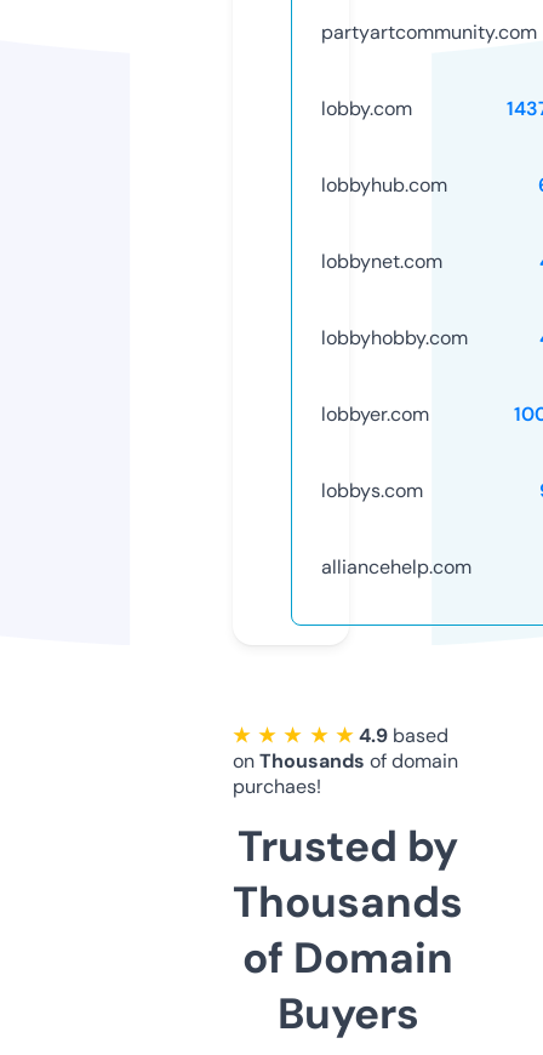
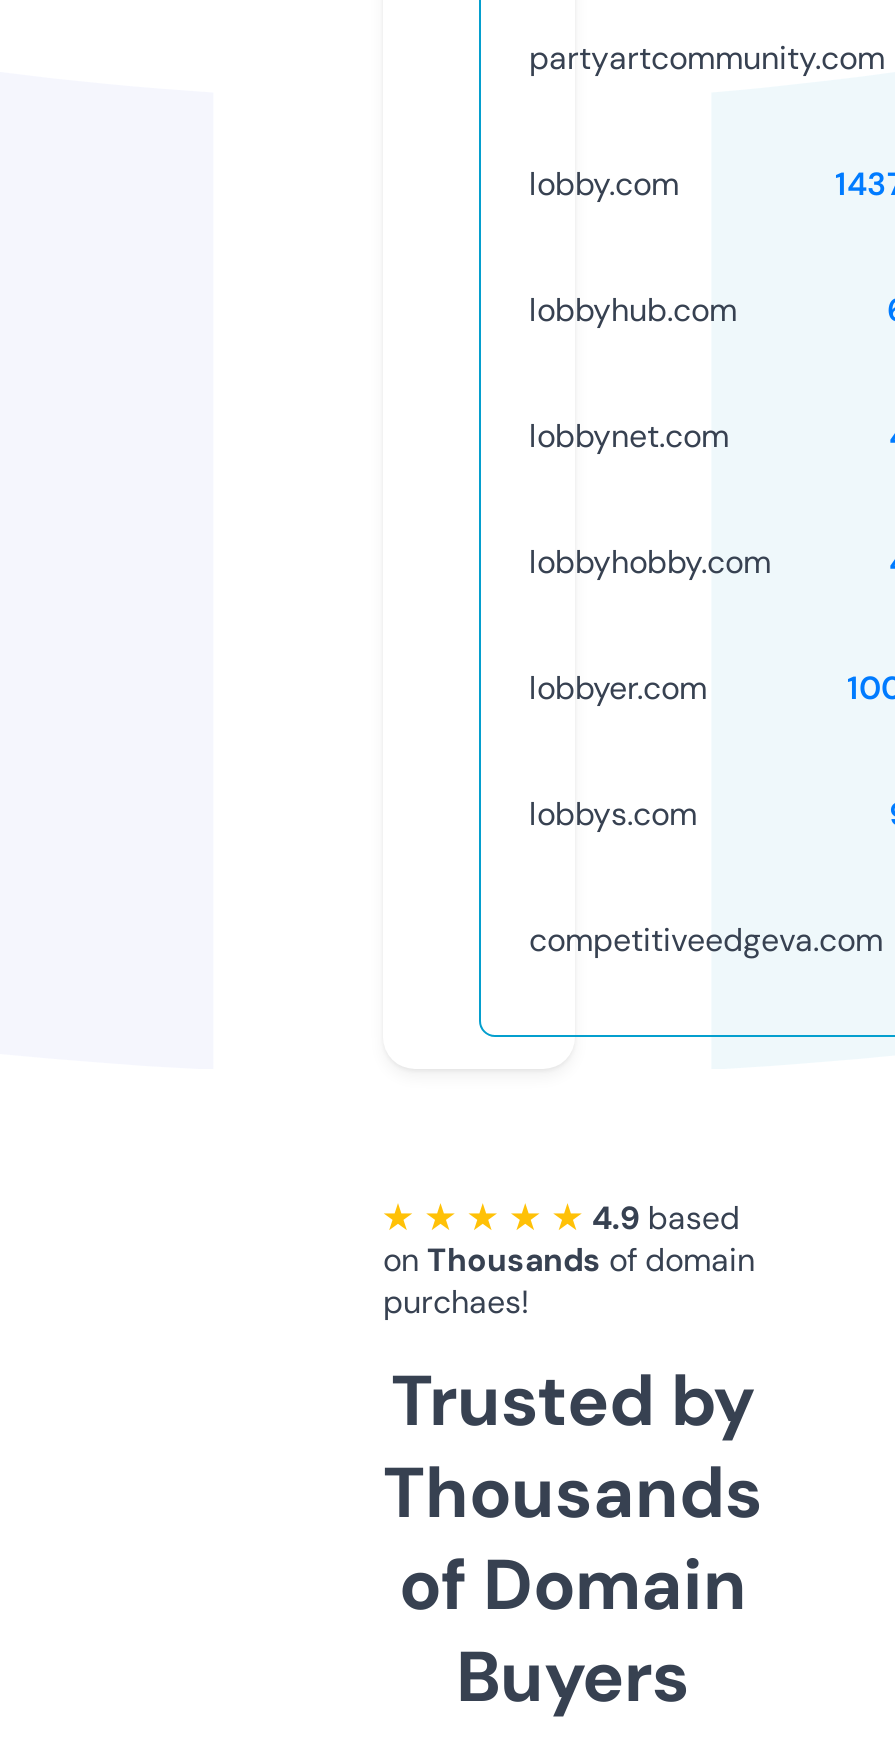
[321,554,471,579] alliancehelp.com -> [529,919,883,961] competitiveedgeva.com

